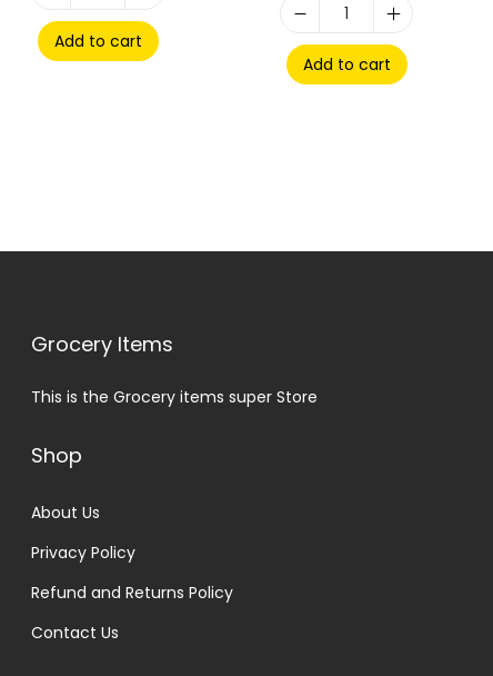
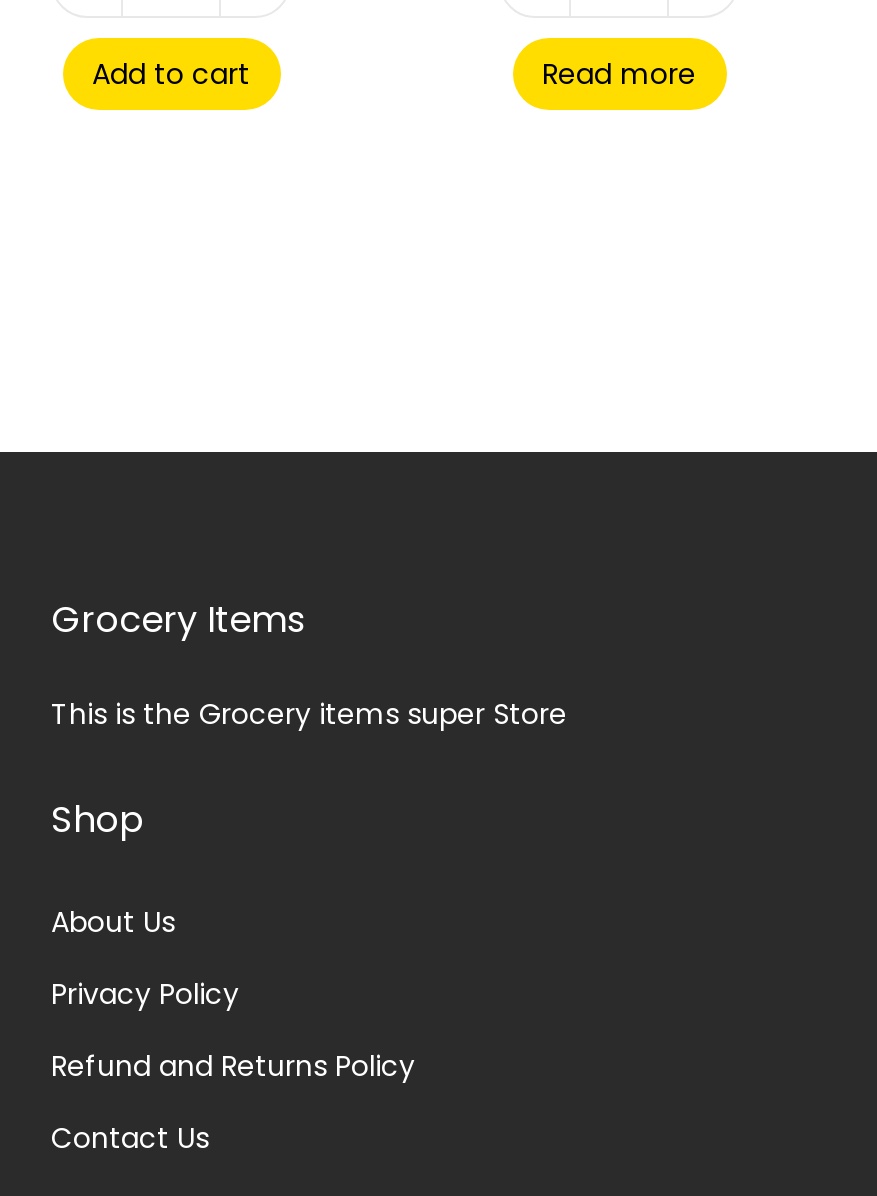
[303,53,390,76] Add to cart -> [542,54,696,94] Read more

